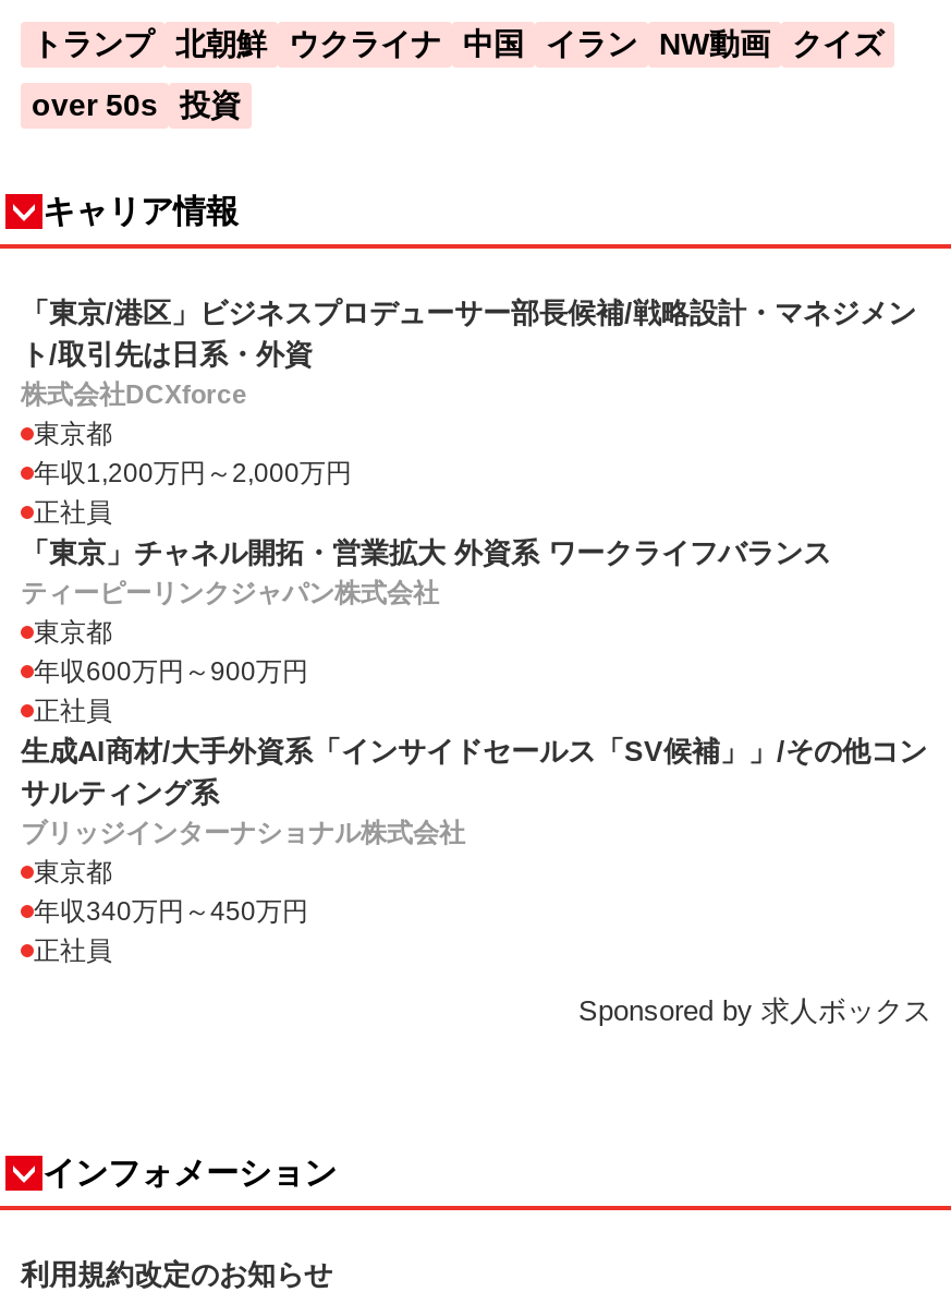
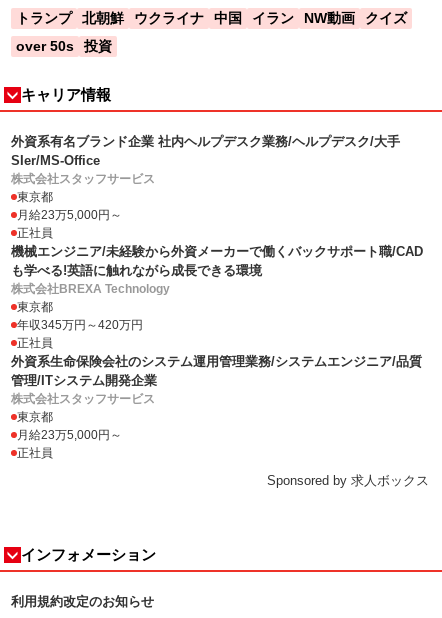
[21,297,916,411] 「東京/港区」ビジネスプロデューサー部長候補/戦略設計・マネジメン | ト/取引先は日系・外資 | 株式会社DCXforce -> [11,134,400,186] 外資系有名ブランド企業 社内ヘルプデスク業務/ヘルプデスク/大手 | SIer/MS-Office | 株式会社スタッフサービス
[34,459,352,489] 年収1,200万円～2,000万円 -> [17,208,122,222] 月給23万5,000円～
[21,537,831,609] 「東京」チャネル開拓・営業拡大 外資系 ワークライフバランス | ティーピーリンクジャパン株式会社 -> [11,244,423,296] 機械エンジニア/未経験から外資メーカーで働くバックサポート職/CAD | も学べる!英語に触れながら成長できる環境 | 株式会社BREXA Technology
[34,657,308,688] 年収600万円～900万円 -> [17,318,143,332] 年収345万円～420万円
[21,736,927,849] 生成AI商材/大手外資系「インサイドセールス「SV候補」」/その他コン | サルティング系 | ブリッジインターナショナル株式会社 -> [11,354,422,406] 外資系生命保険会社のシステム運用管理業務/システムエンジニア/品質 | 管理/ITシステム開発企業 | 株式会社スタッフサービス
[34,897,308,928] 年収340万円～450万円 -> [17,428,122,442] 月給23万5,000円～

